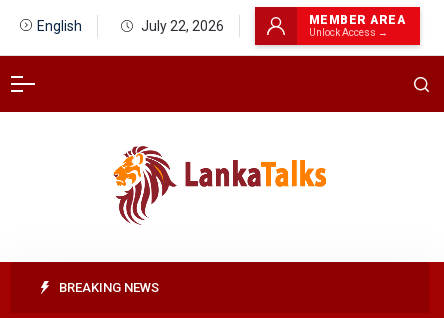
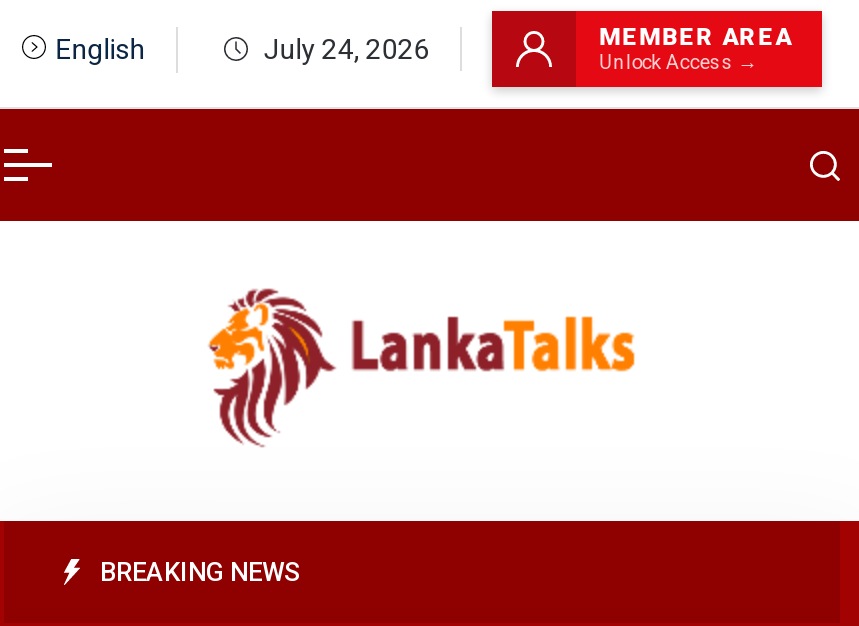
[141,18,224,34] July 22, 2026 -> [264,33,430,65] July 24, 2026

